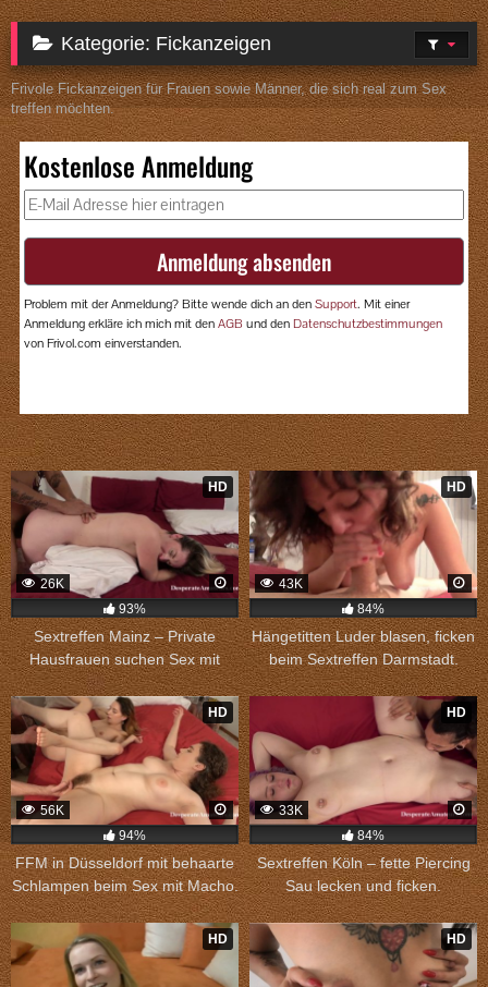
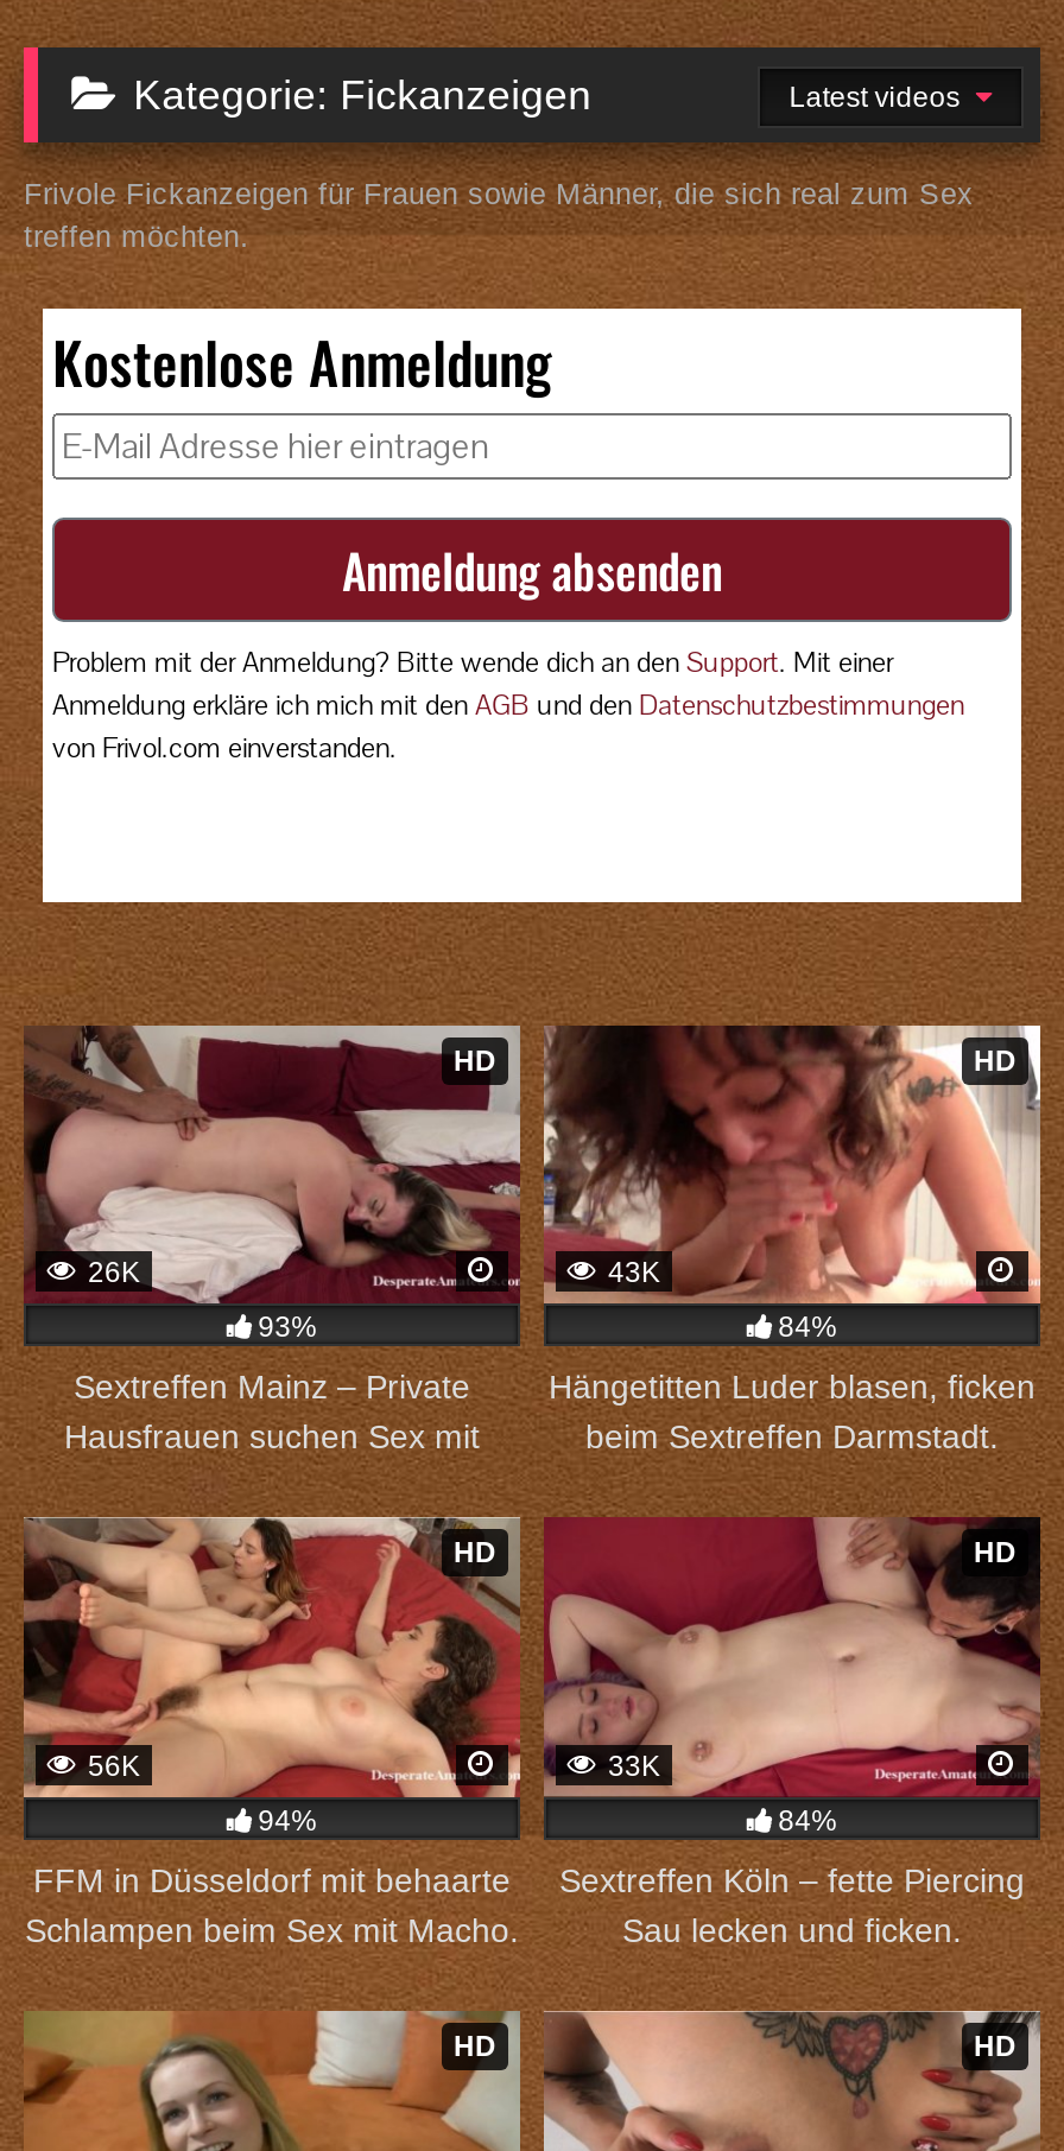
none -> [789,80,967,113] Latest videos

